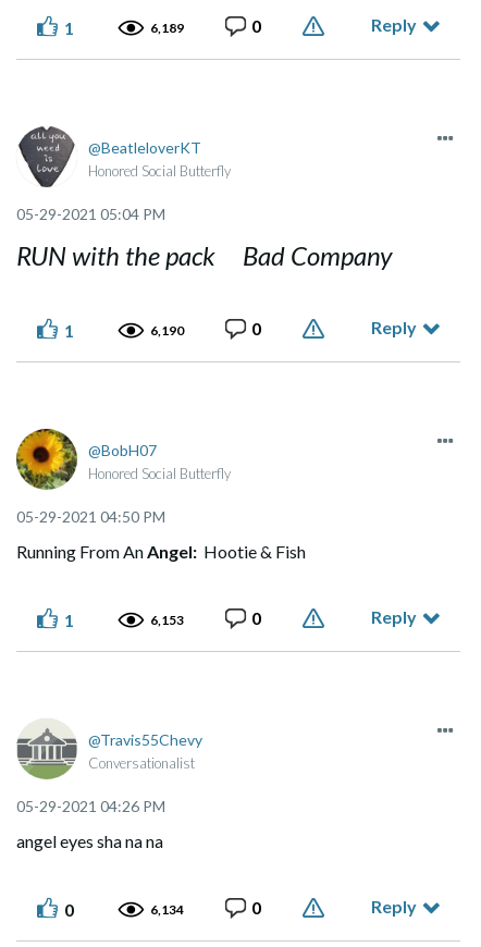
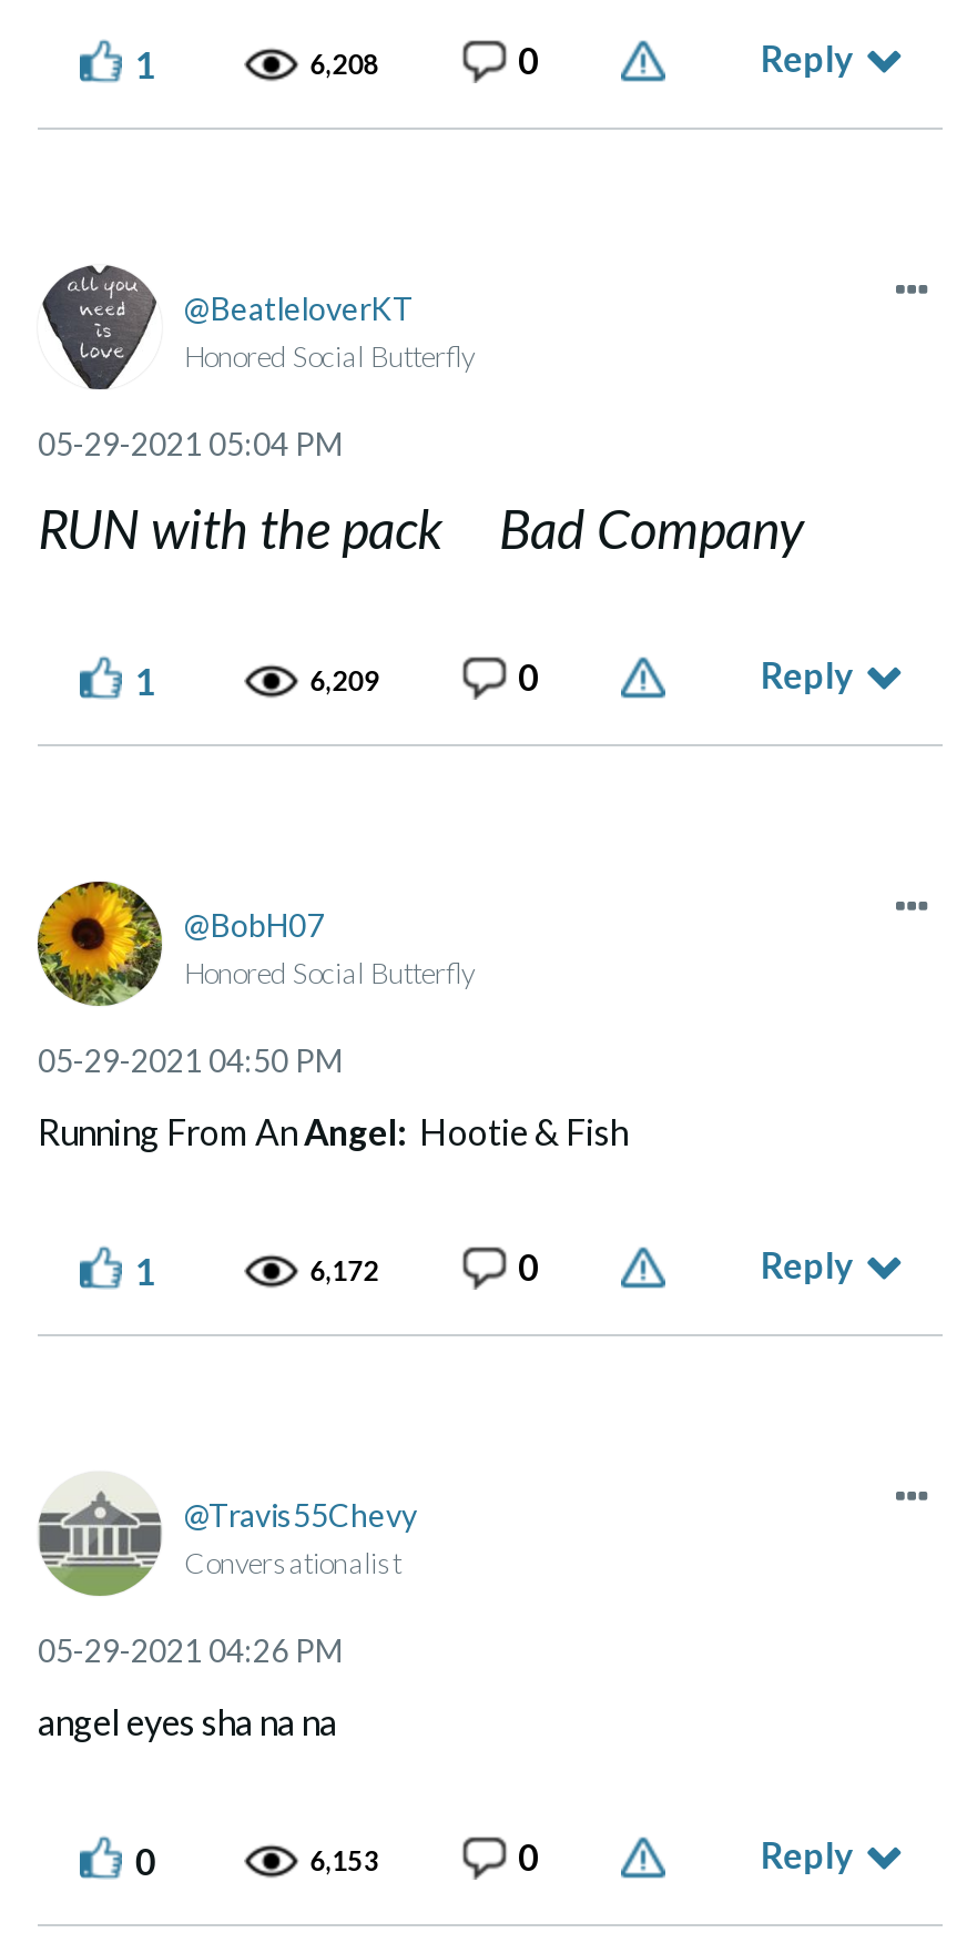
[150,19,184,36] 6,189 -> [310,47,379,80] 6,208
[150,322,184,338] 6,190 -> [310,664,379,697] 6,209
[150,611,184,628] 6,153 -> [310,1254,379,1287] 6,172
[150,901,184,917] 6,134 -> [310,1844,379,1877] 6,153

